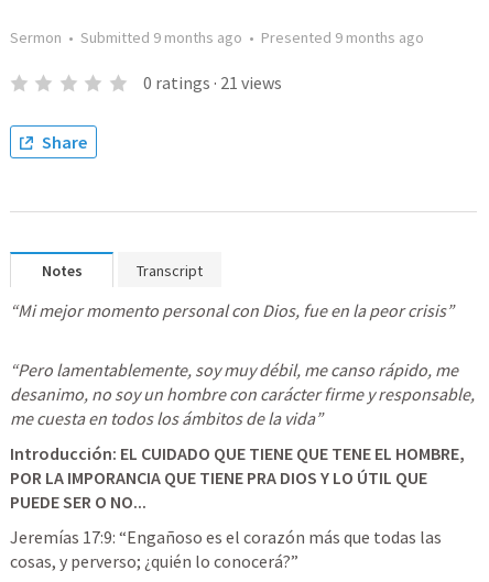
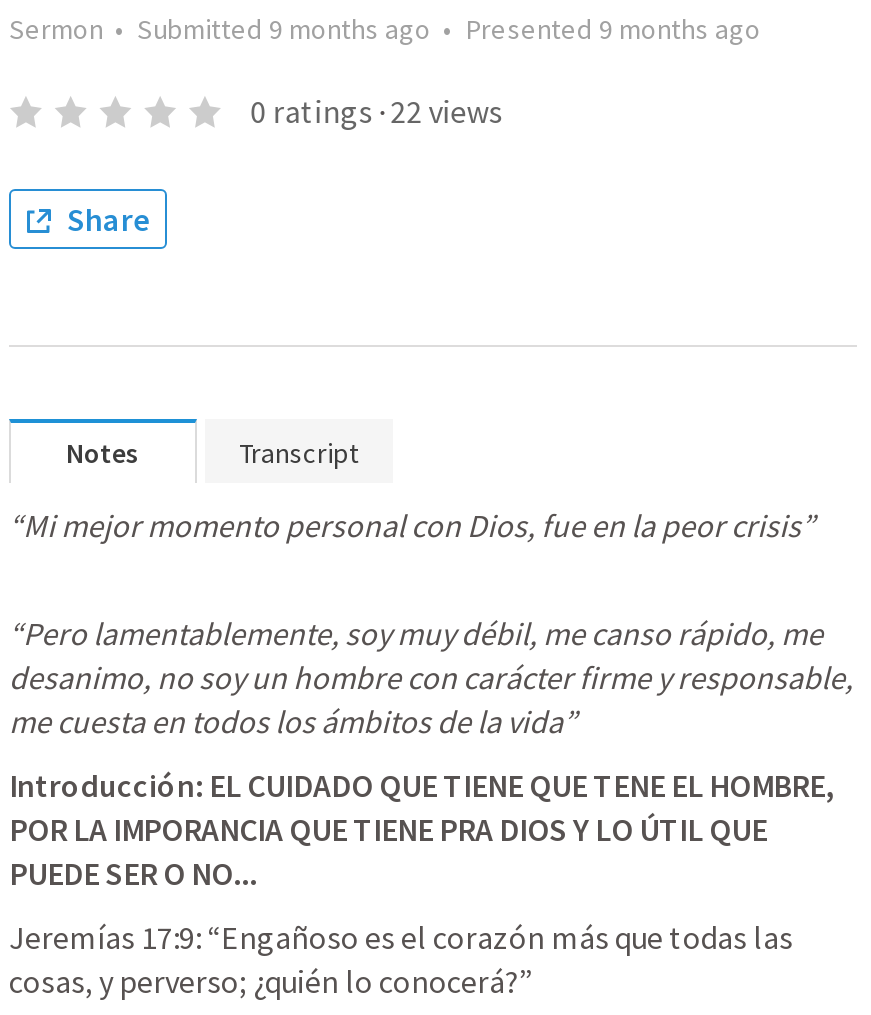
[143,72,282,94] 0 ratings · 21 views -> [250,91,502,131] 0 ratings · 22 views

